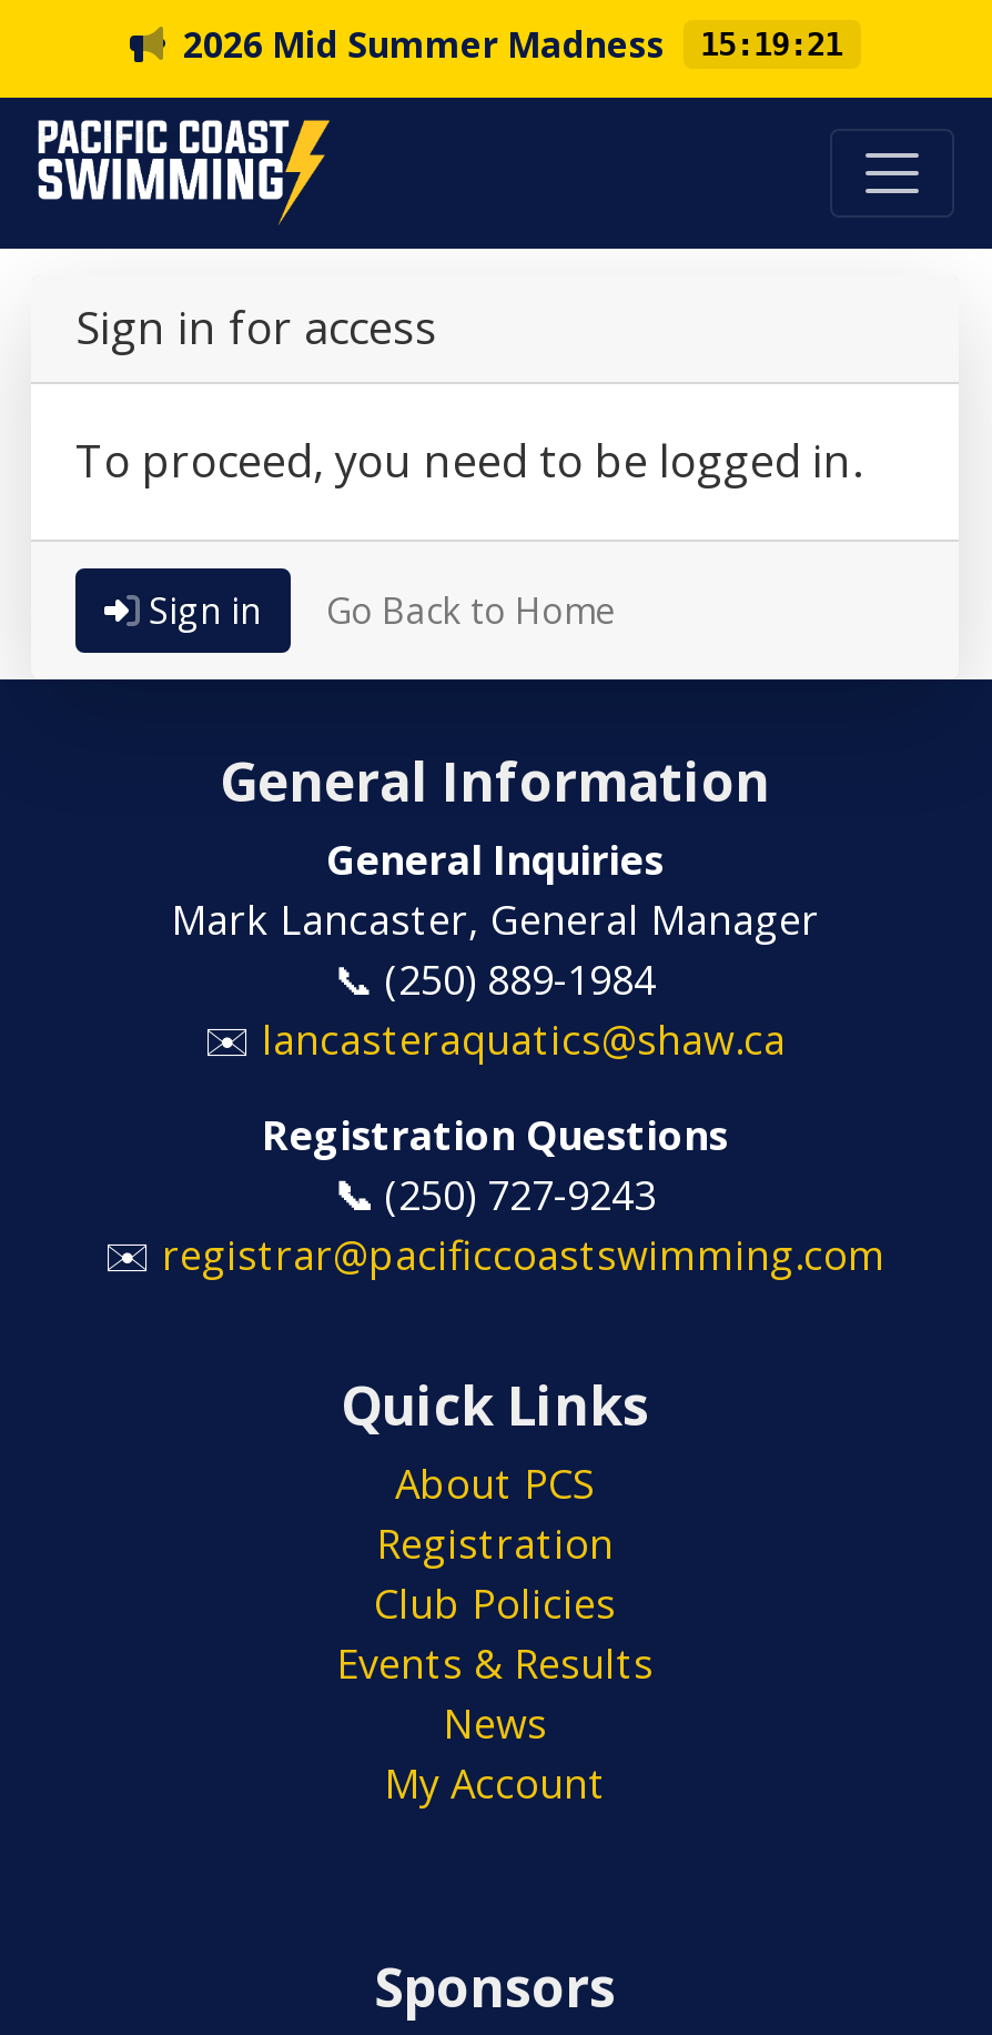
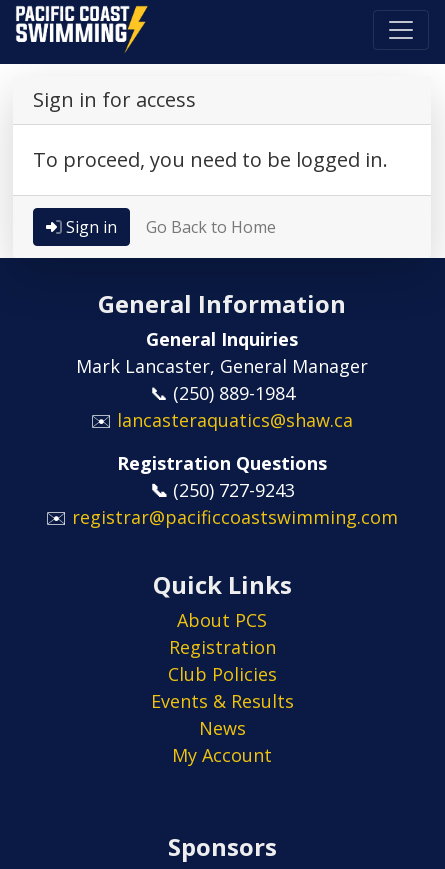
[183,20,842,69] 2026 Mid Summer Madness | 15:19:21 -> none

